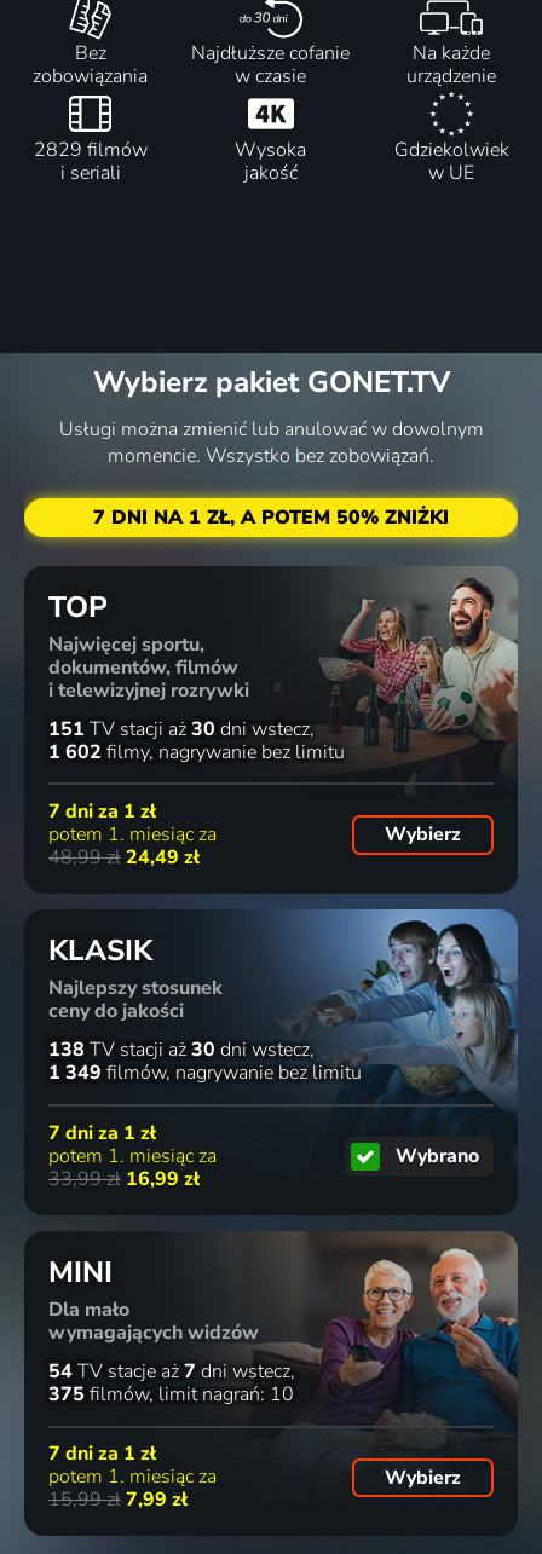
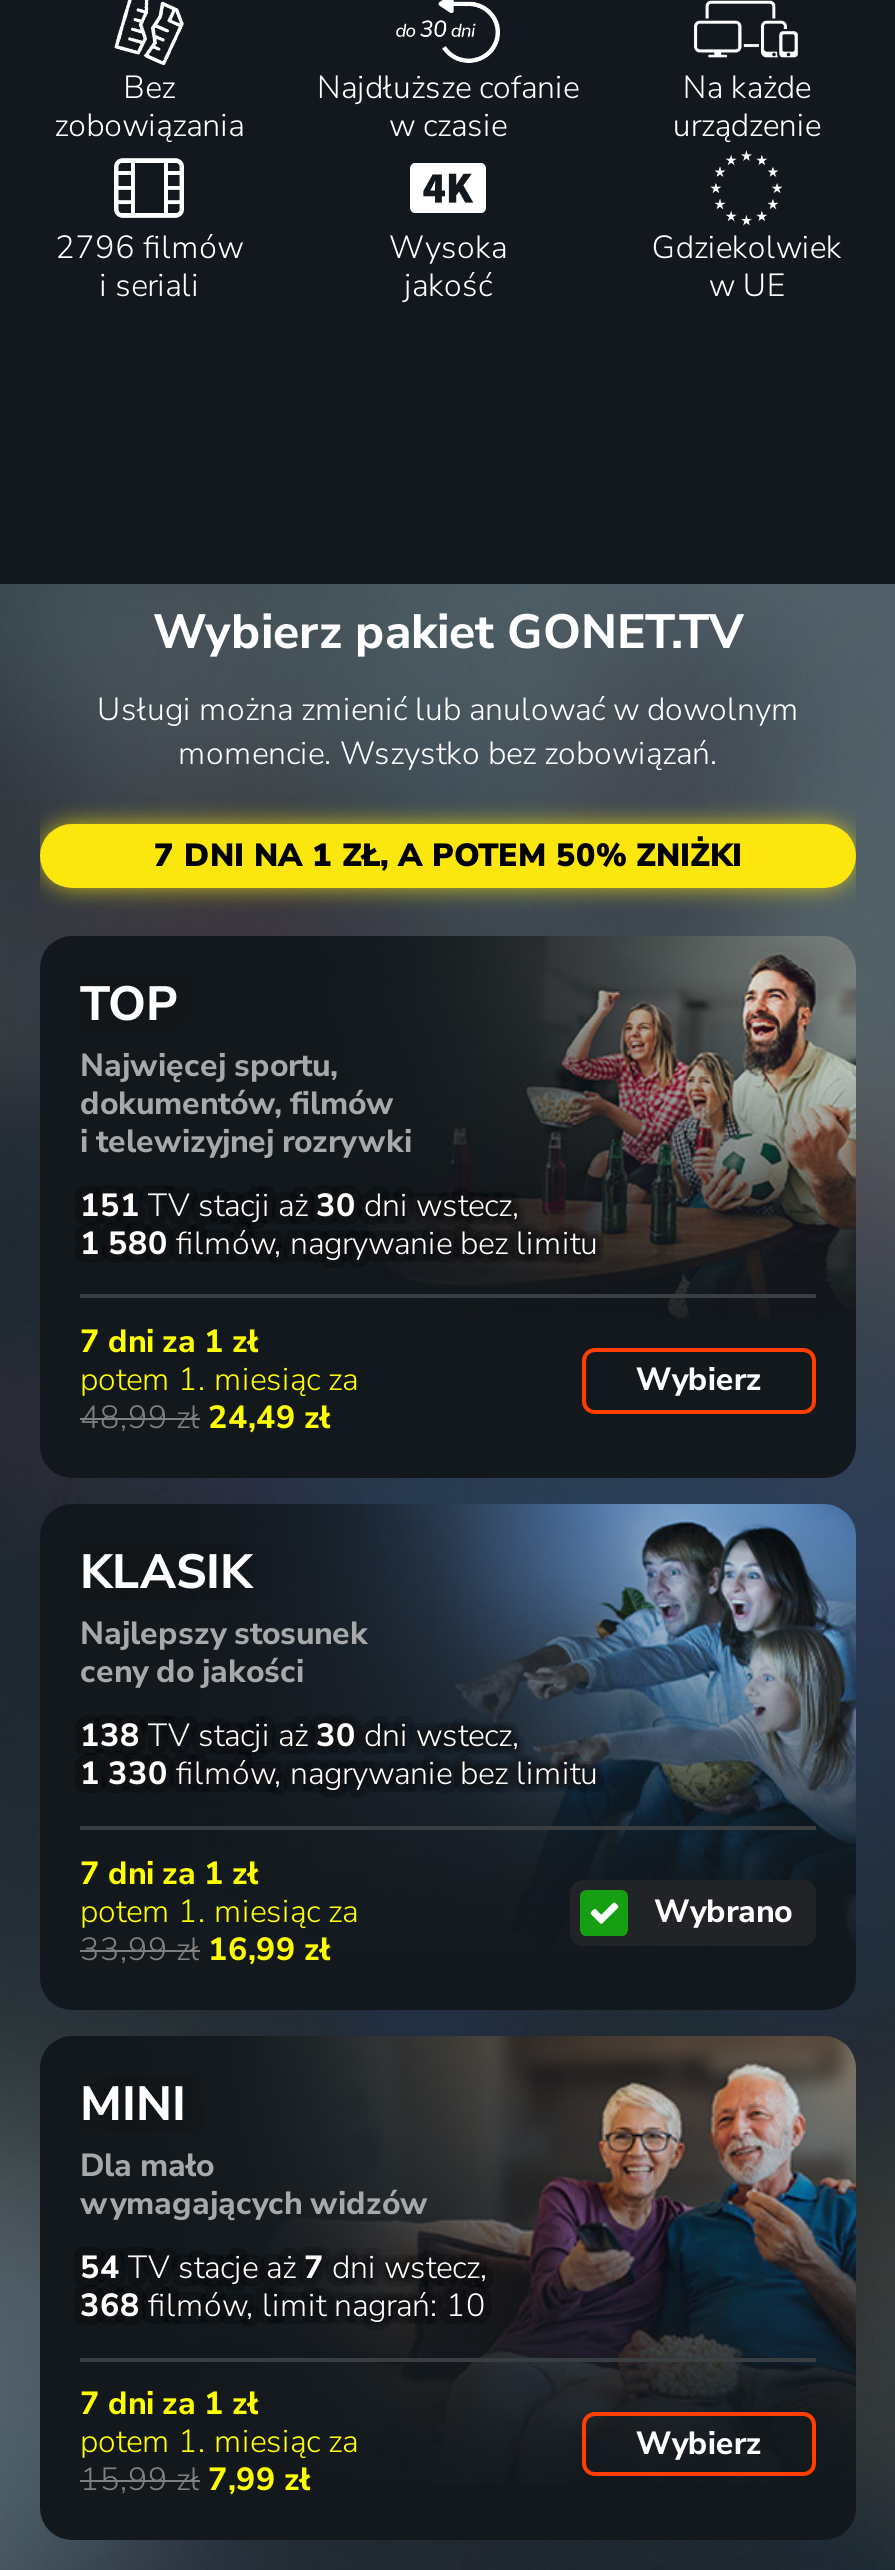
[34,137,147,163] 2829 filmów -> [55,226,243,270] 2796 filmów
[48,738,345,765] 1 602 filmy nagrywanie bez limitu -> [80,1221,598,1265] 1 580 filmów nagrywanie bez limitu
[48,1060,362,1086] 1 349 filmów nagrywanie bez limitu -> [80,1753,598,1797] 1 330 filmów nagrywanie bez limitu
[48,1381,294,1408] 375 filmów limit nagrań: 10 -> [80,2284,486,2328] 368 filmów limit nagrań: 10

